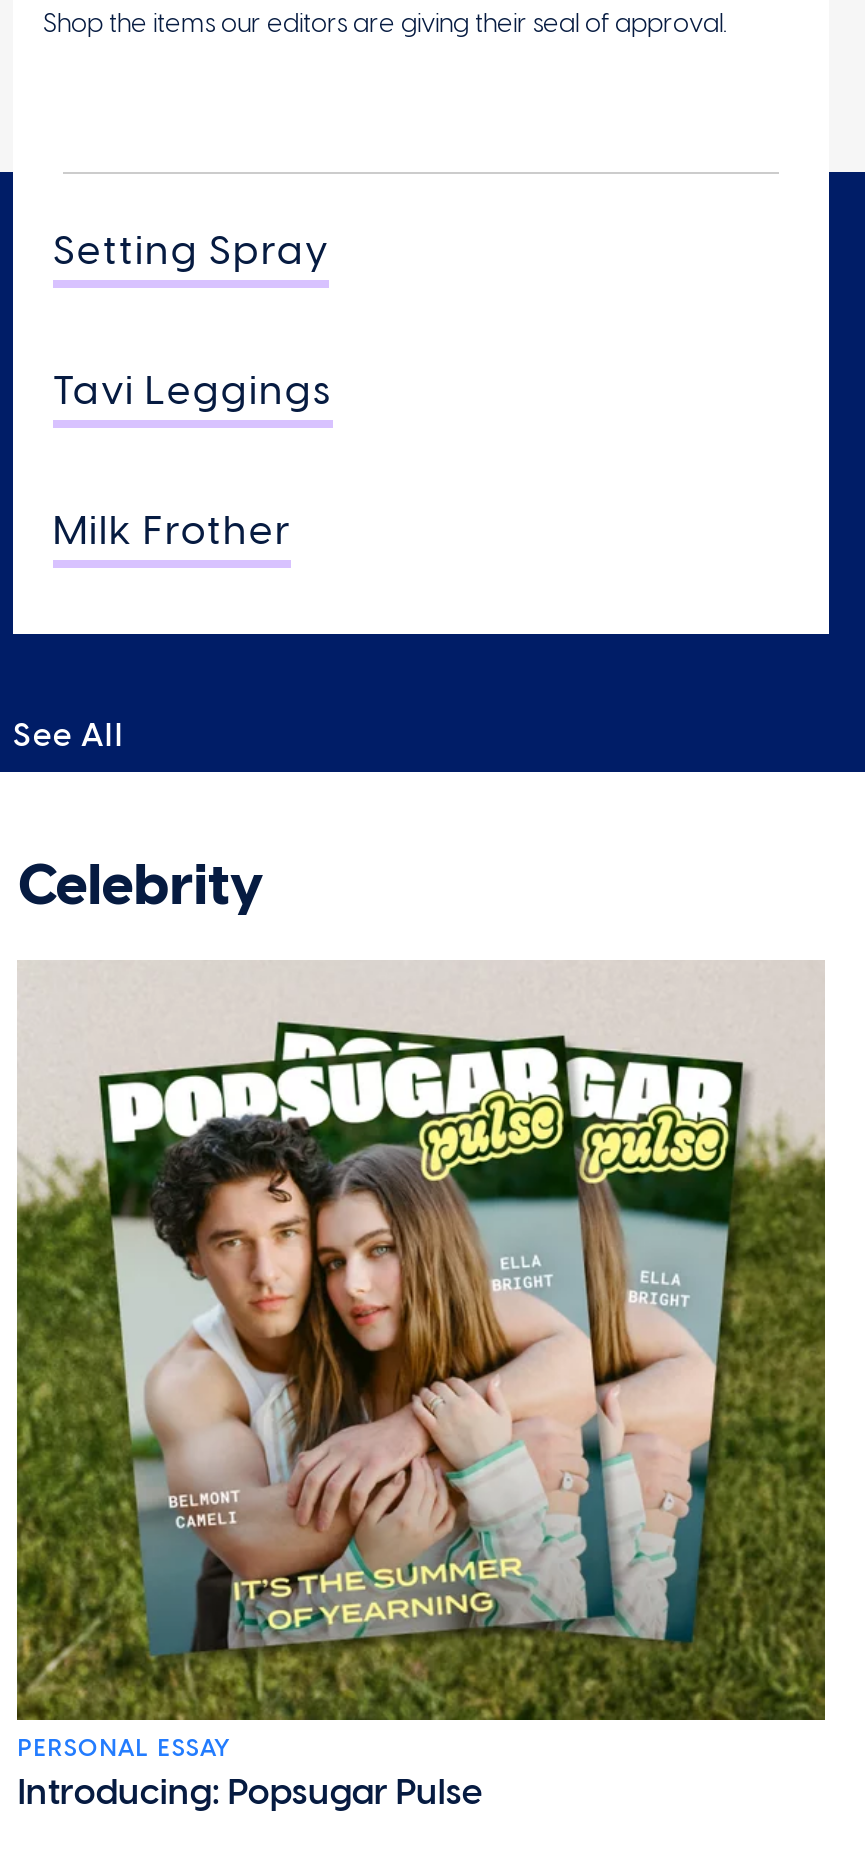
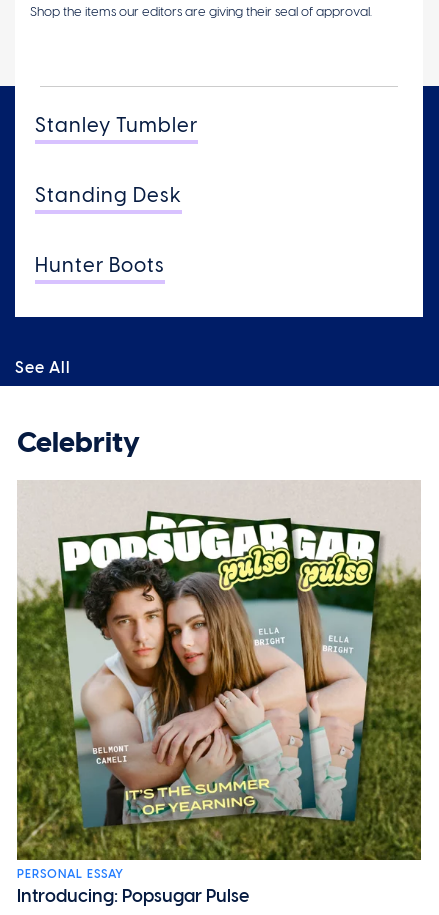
[53,226,329,274] Setting Spray -> [35,113,198,137] Stanley Tumbler
[53,366,333,414] Tavi Leggings -> [35,183,182,207] Standing Desk
[53,506,291,554] Milk Frother -> [35,253,165,277] Hunter Boots

